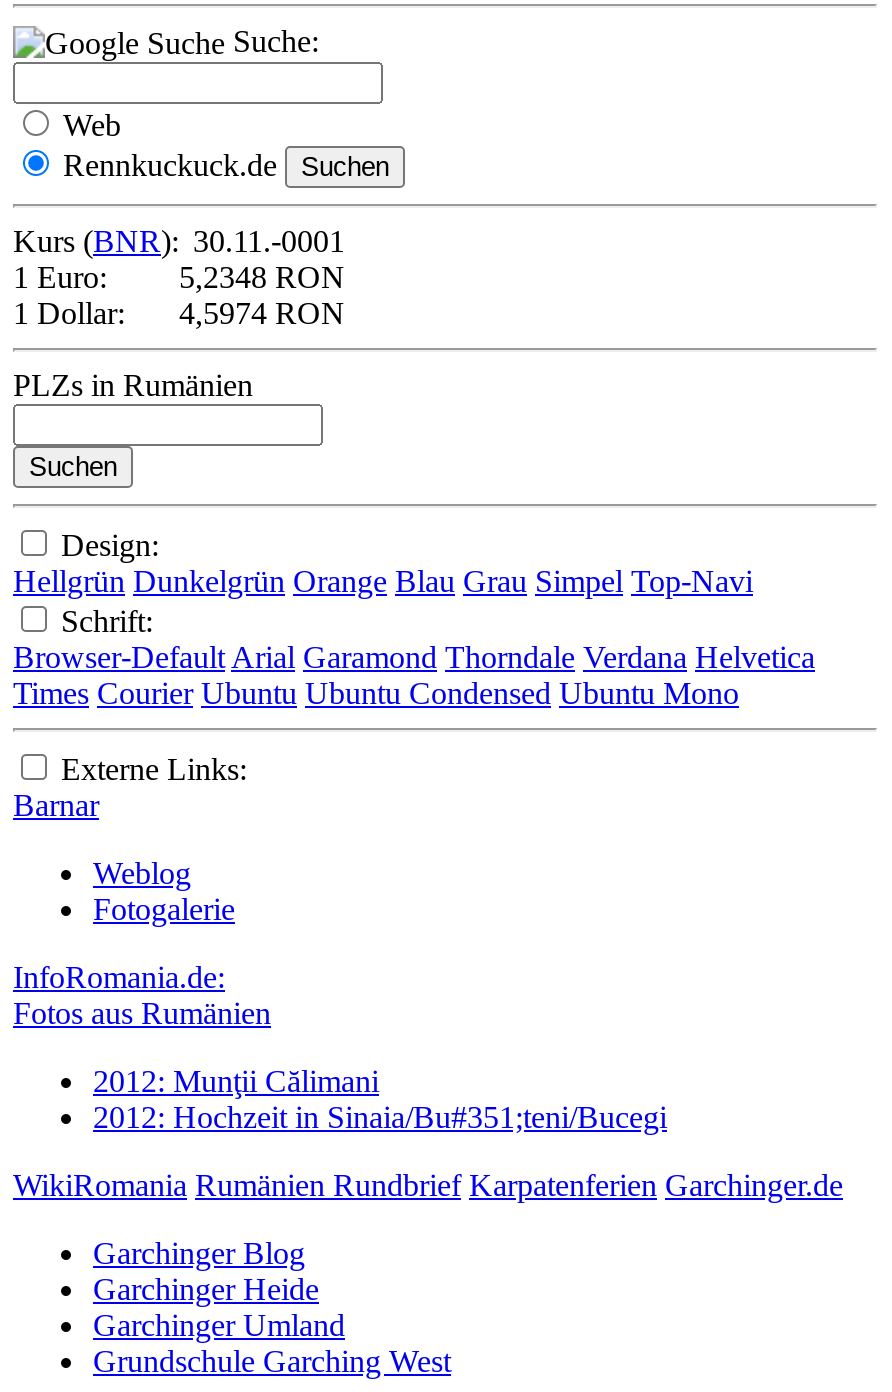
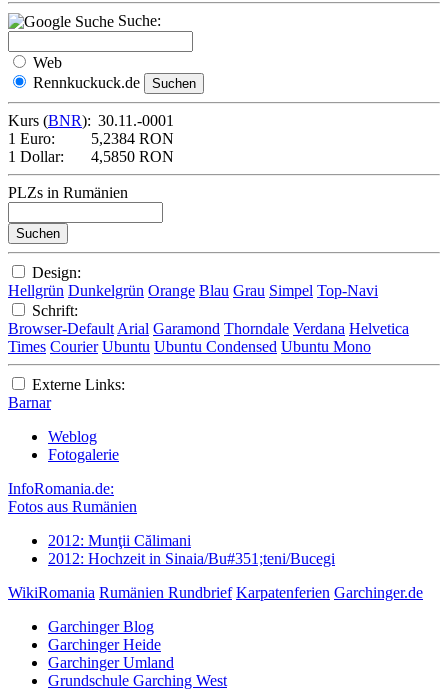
[179,261,345,295] 5,2348 RON -> [91,130,174,147] 5,2384 RON
[13,297,345,331] 1 Dollar: 4,5974 RON -> [8,148,174,165] 1 Dollar: 4,5850 RON

